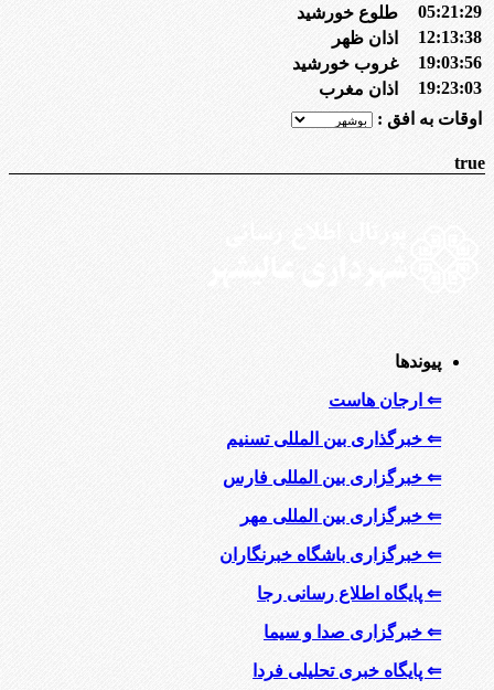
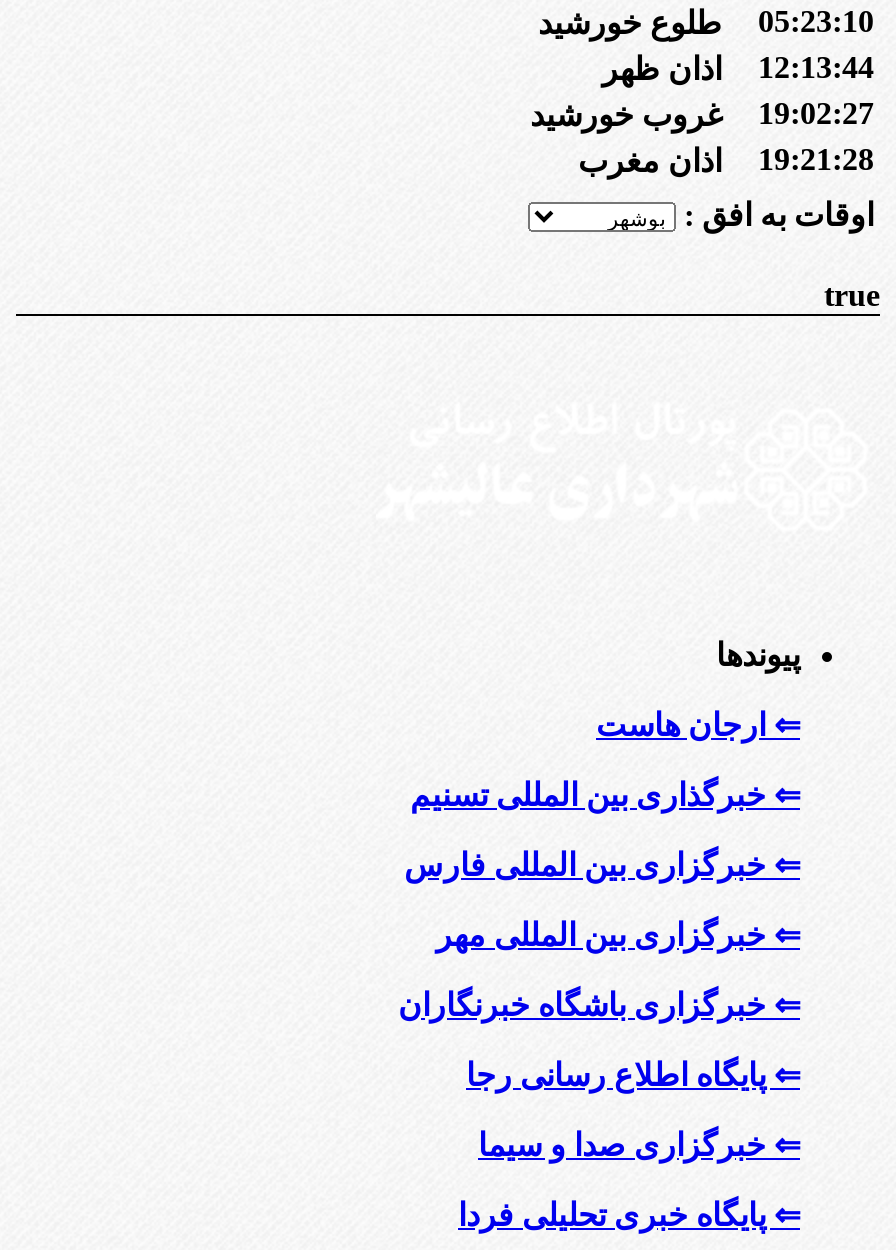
[297,2,482,22] 05:21:29 طلوع خورشید -> [538,4,874,40] 05:23:10 طلوع خورشید
[332,28,482,48] 12:13:38 اذان ظهر -> [602,50,874,86] 12:13:44 اذان ظهر
[292,53,482,73] 19:03:56 غروب خورشید -> [530,96,874,132] 19:02:27 غروب خورشید
[319,78,482,98] 19:23:03 اذان مغرب -> [578,142,874,178] 19:21:28 اذان مغرب

